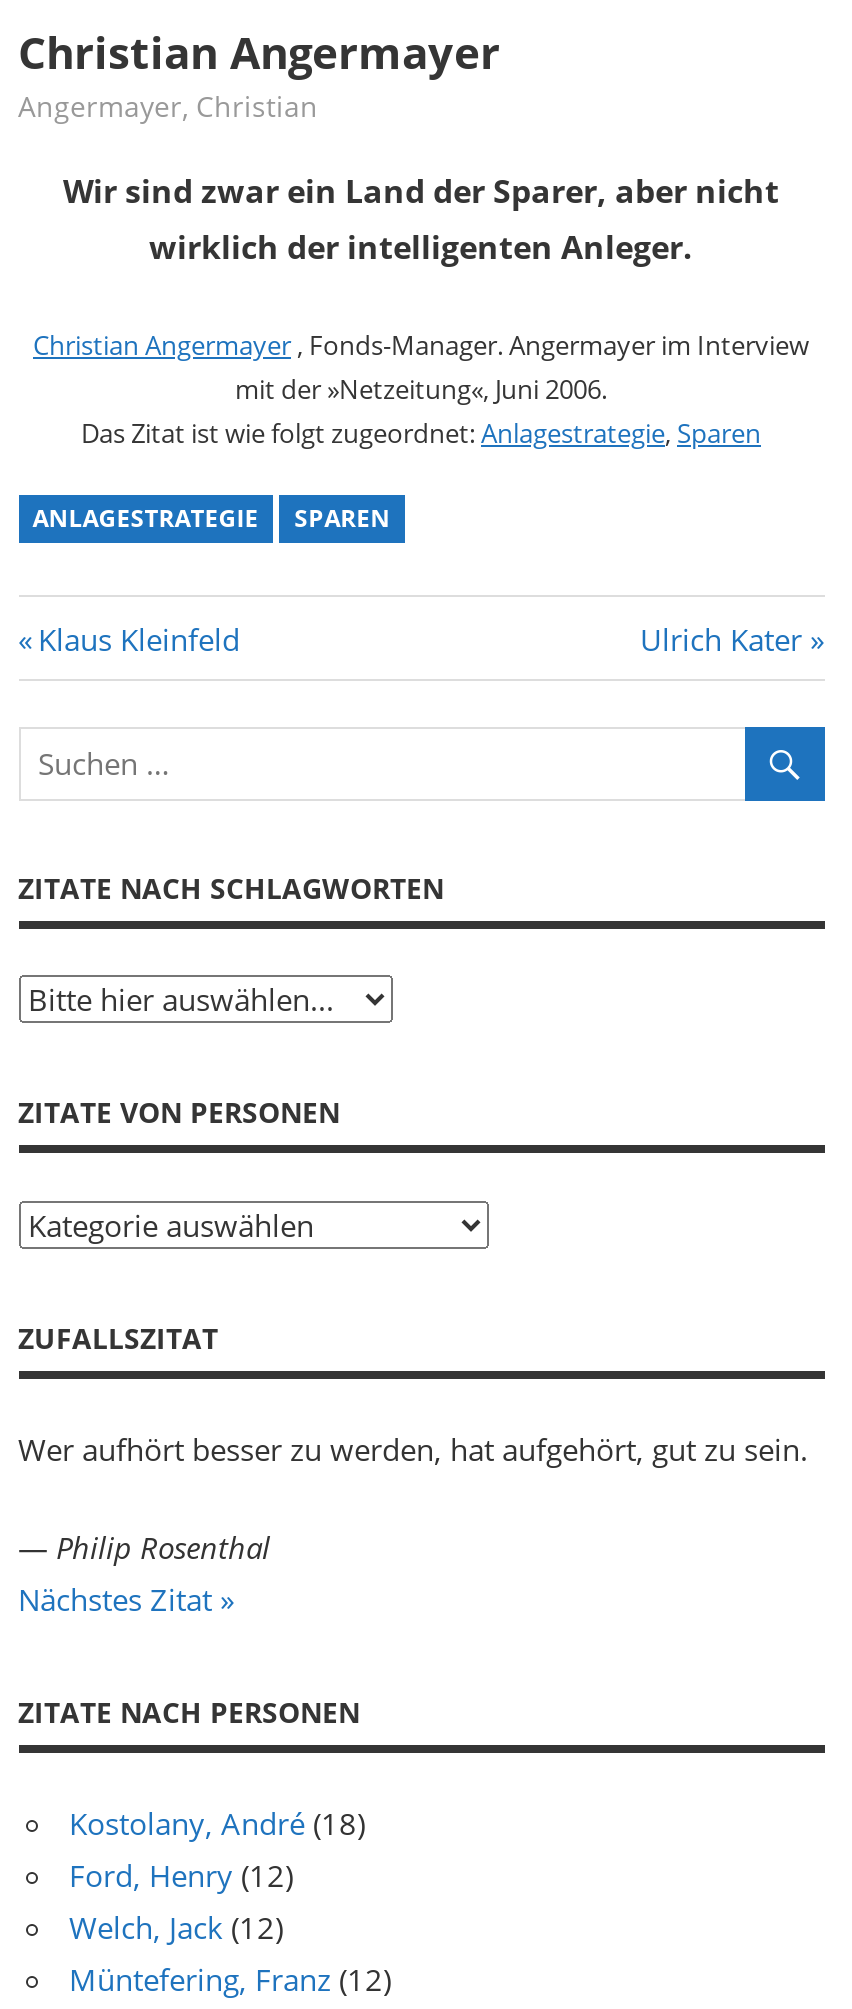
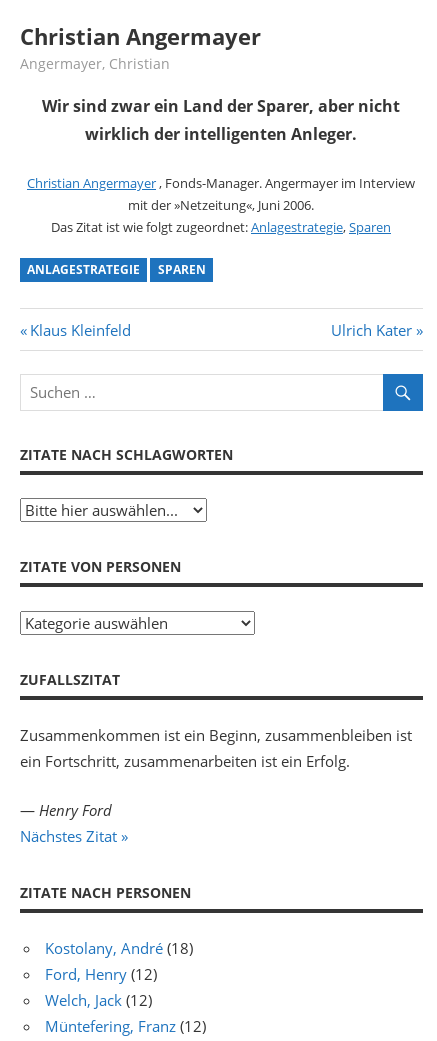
[18,1430,808,1470] Wer aufhört besser zu werden, hat aufgehört, gut zu sein. -> [19,725,411,771] Zusammenkommen ist ein Beginn, zusammenbleiben ist | ein Fortschritt, zusammenarbeiten ist ein Erfolg.
[18,1527,270,1567] — Philip Rosenthal -> [19,800,111,820] — Henry Ford

